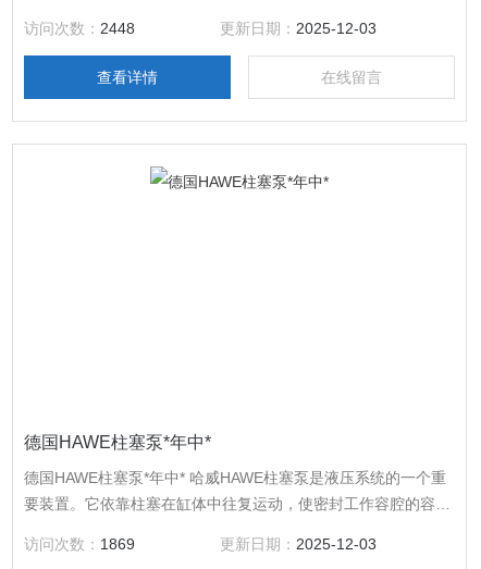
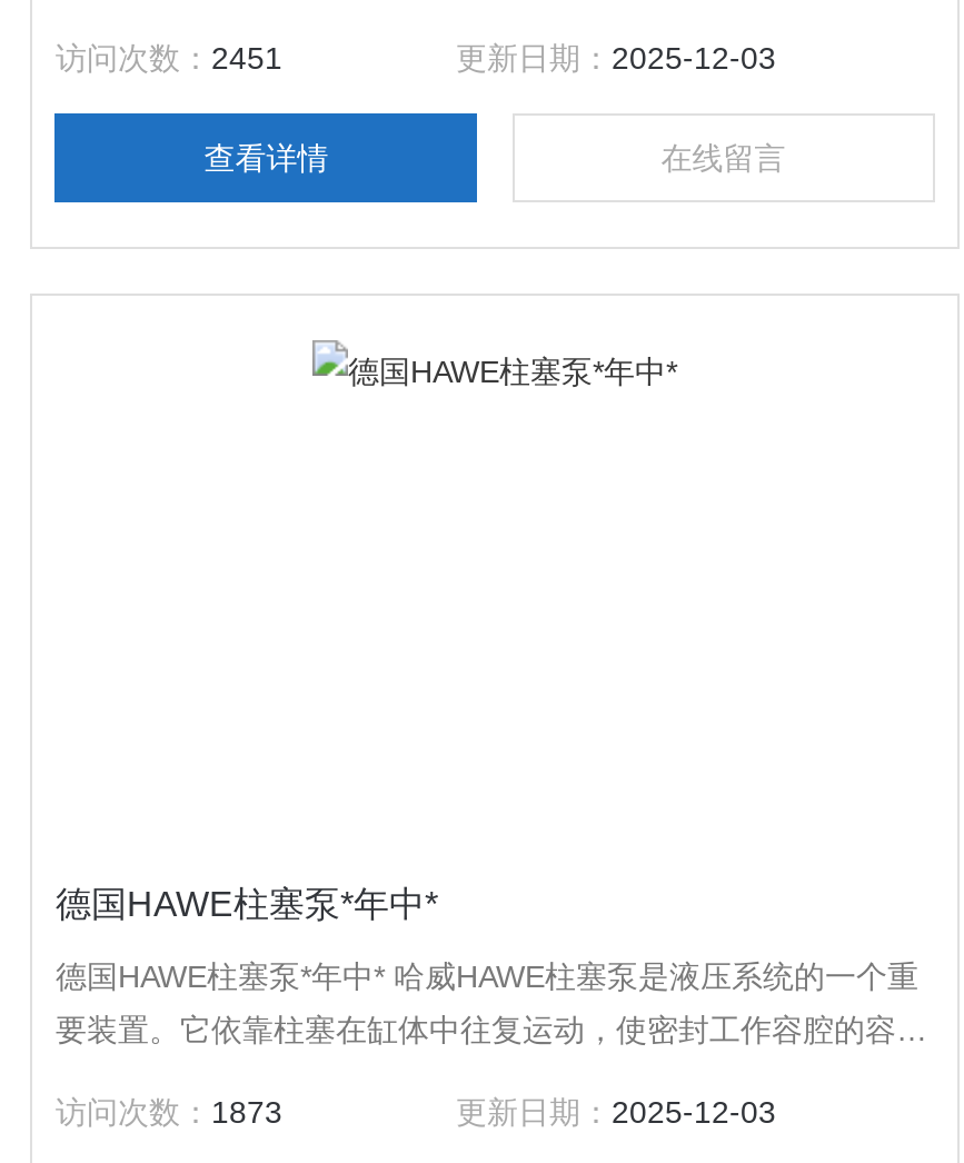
[24,19,135,37] 访问次数：2448 -> [56,40,282,75] 访问次数：2451
[24,535,135,552] 访问次数：1869 -> [56,1094,282,1129] 访问次数：1873

